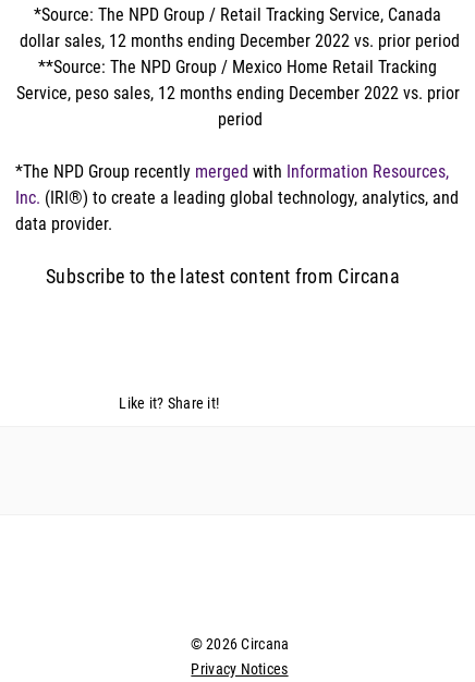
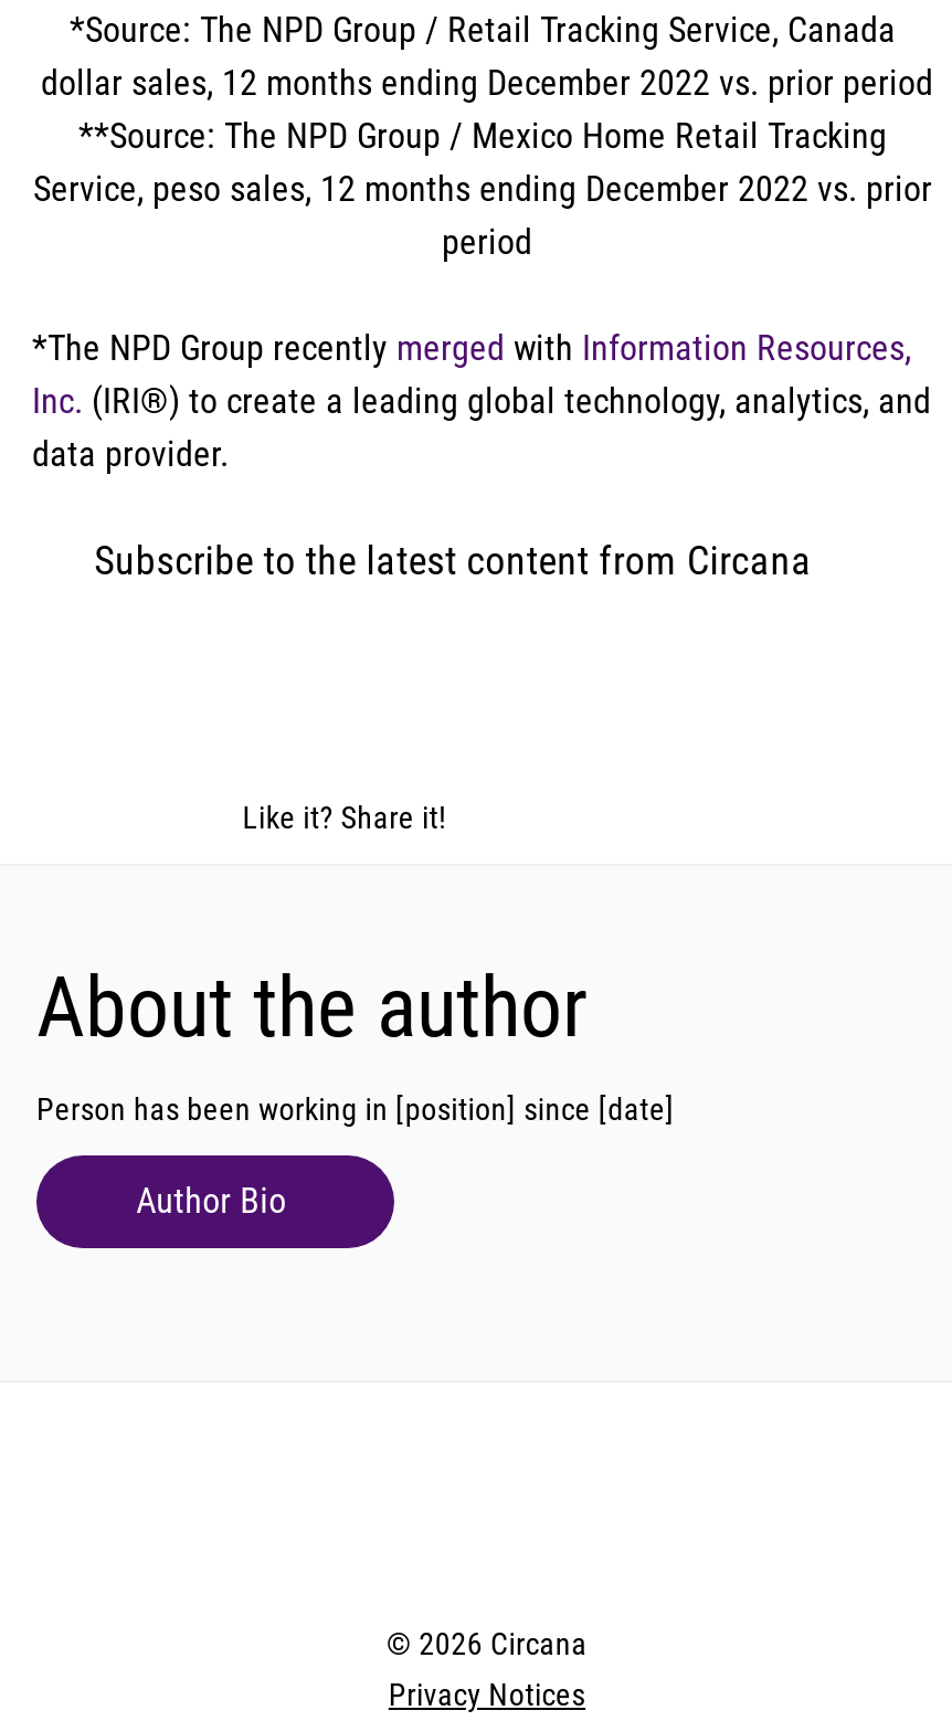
none -> [36,958,675,1222] About the author | Person has been working in [position] since [date] | Author Bio

